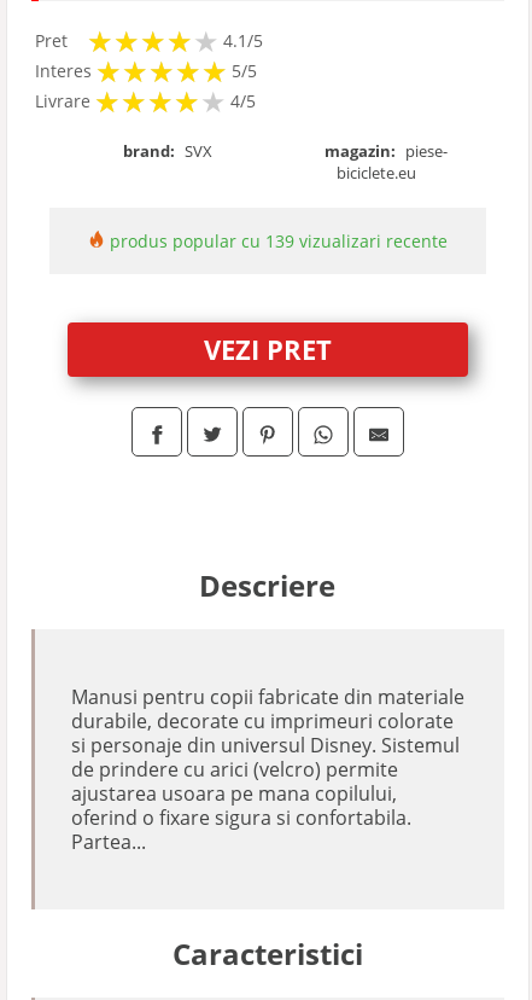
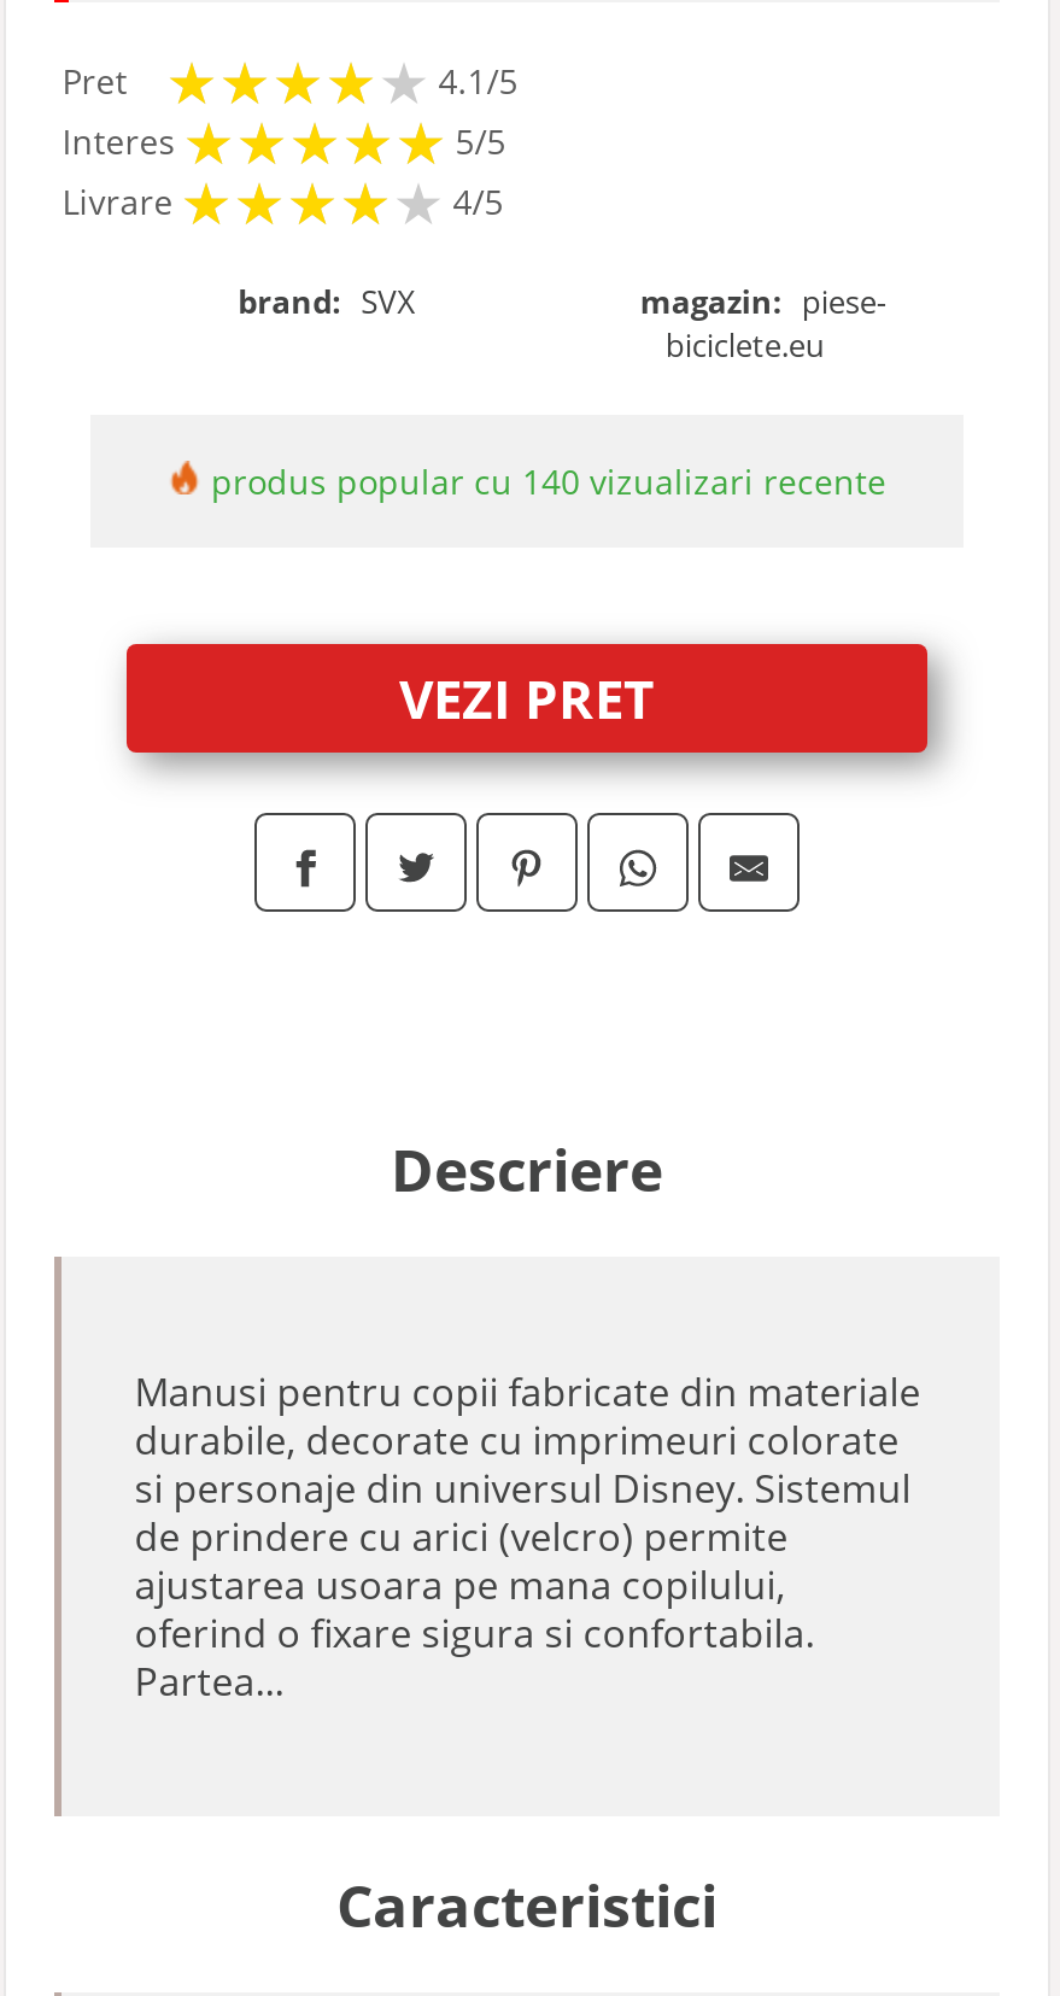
[105,229,448,252] produs popular cu 139 vizualizari recente -> [201,458,886,504] produs popular cu 140 vizualizari recente

